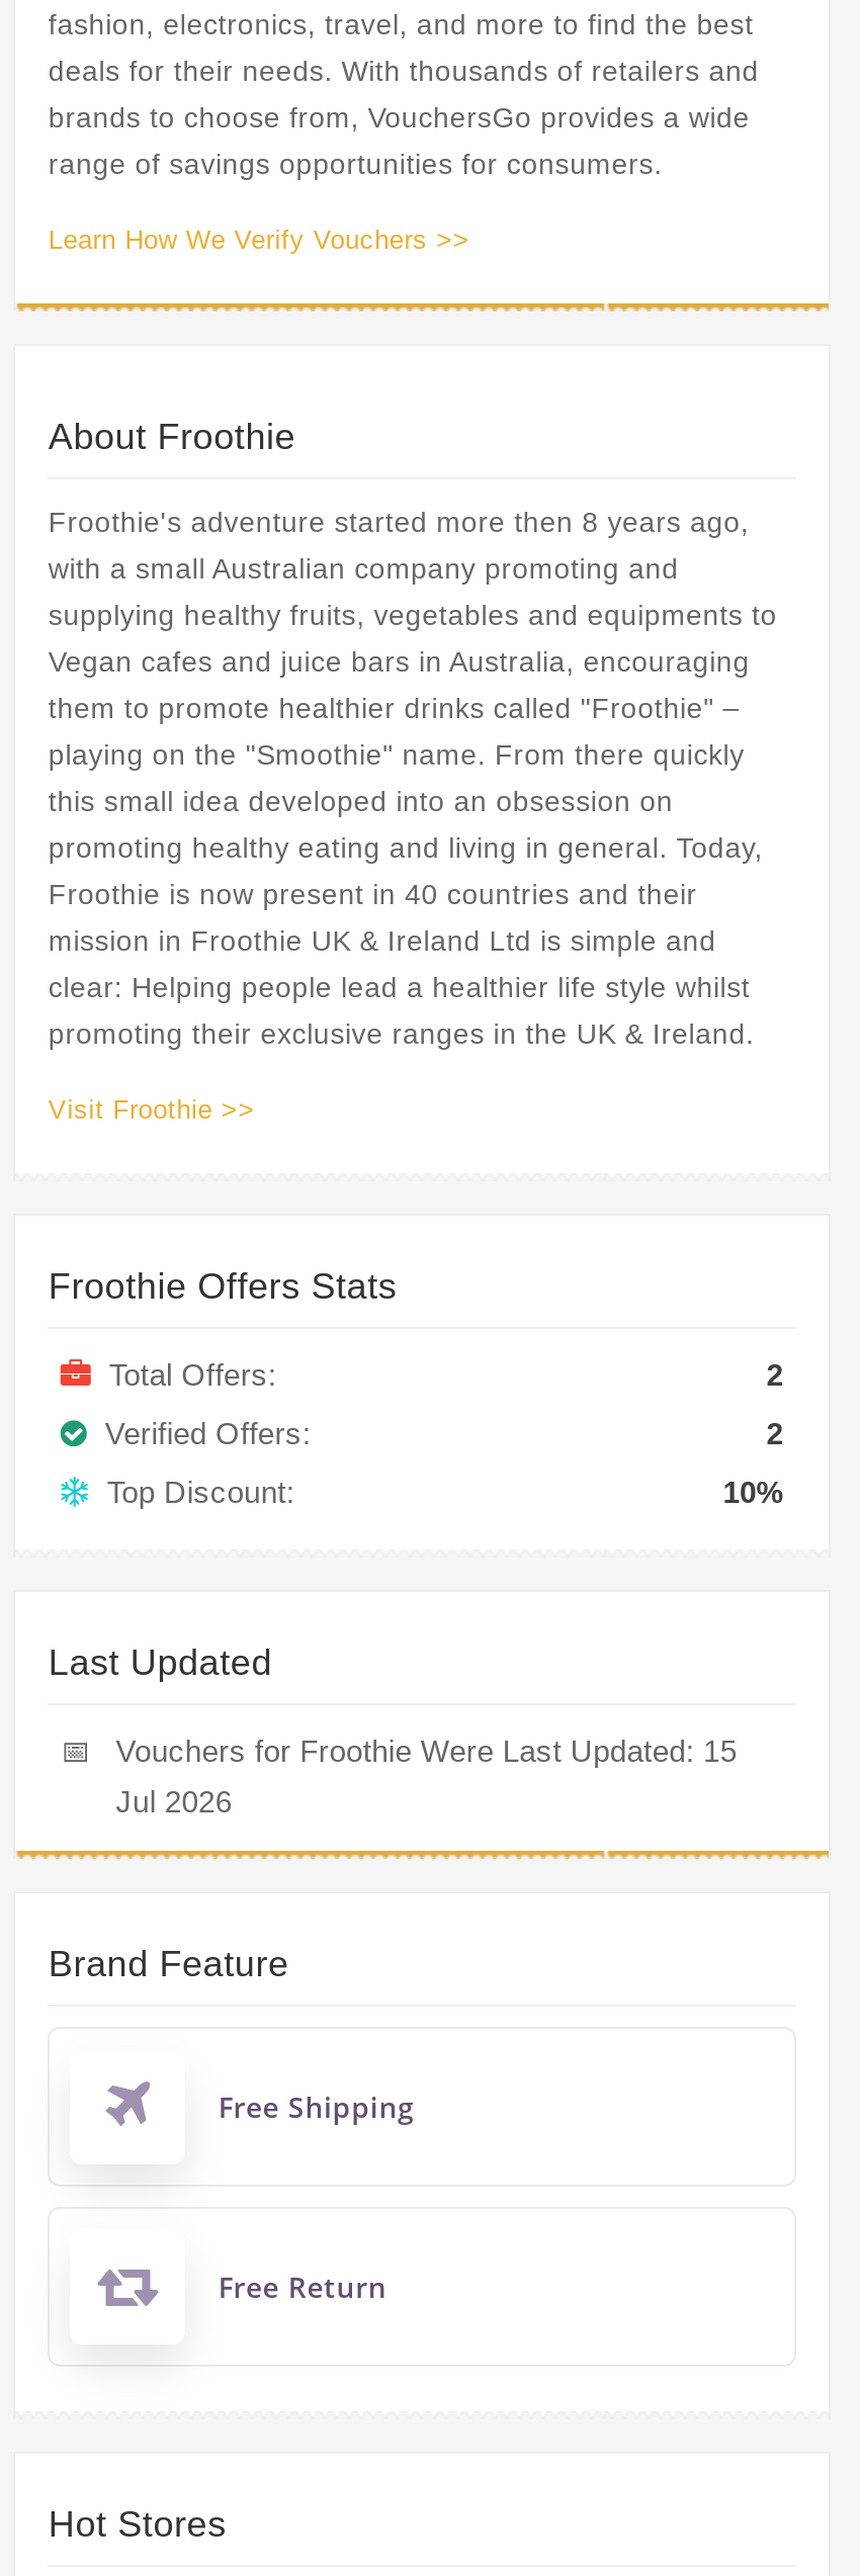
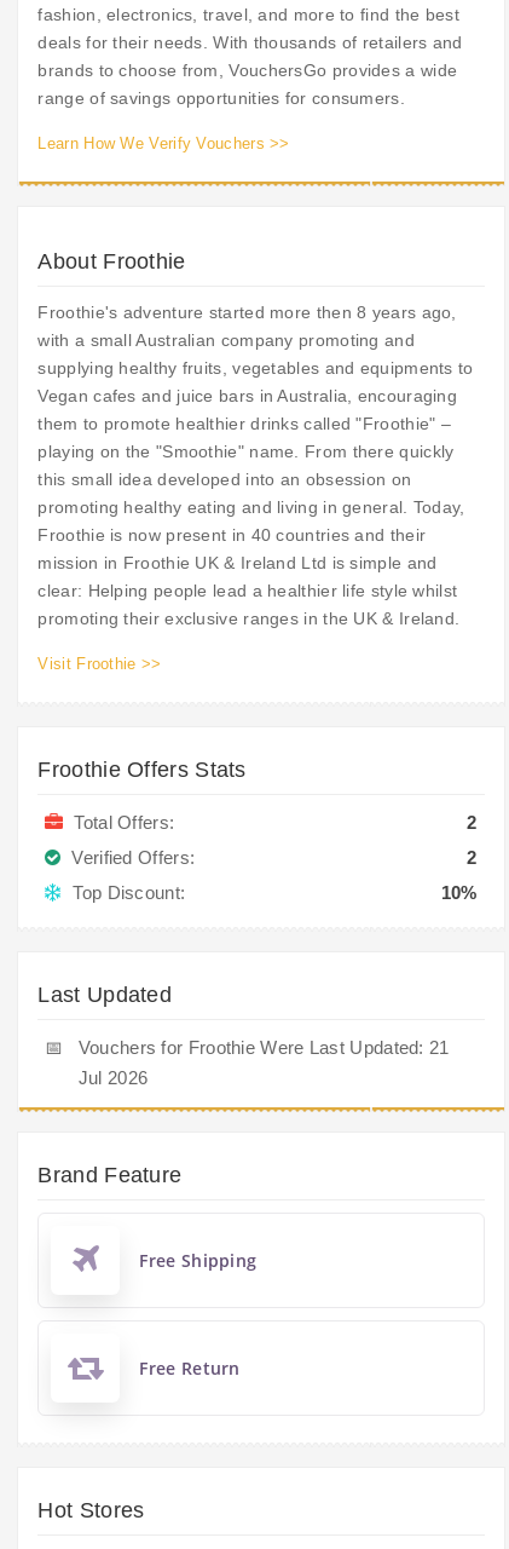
[116,1733,737,1767] Vouchers for Froothie Were Last Updated: 15 -> [78,1037,449,1057] Vouchers for Froothie Were Last Updated: 21

